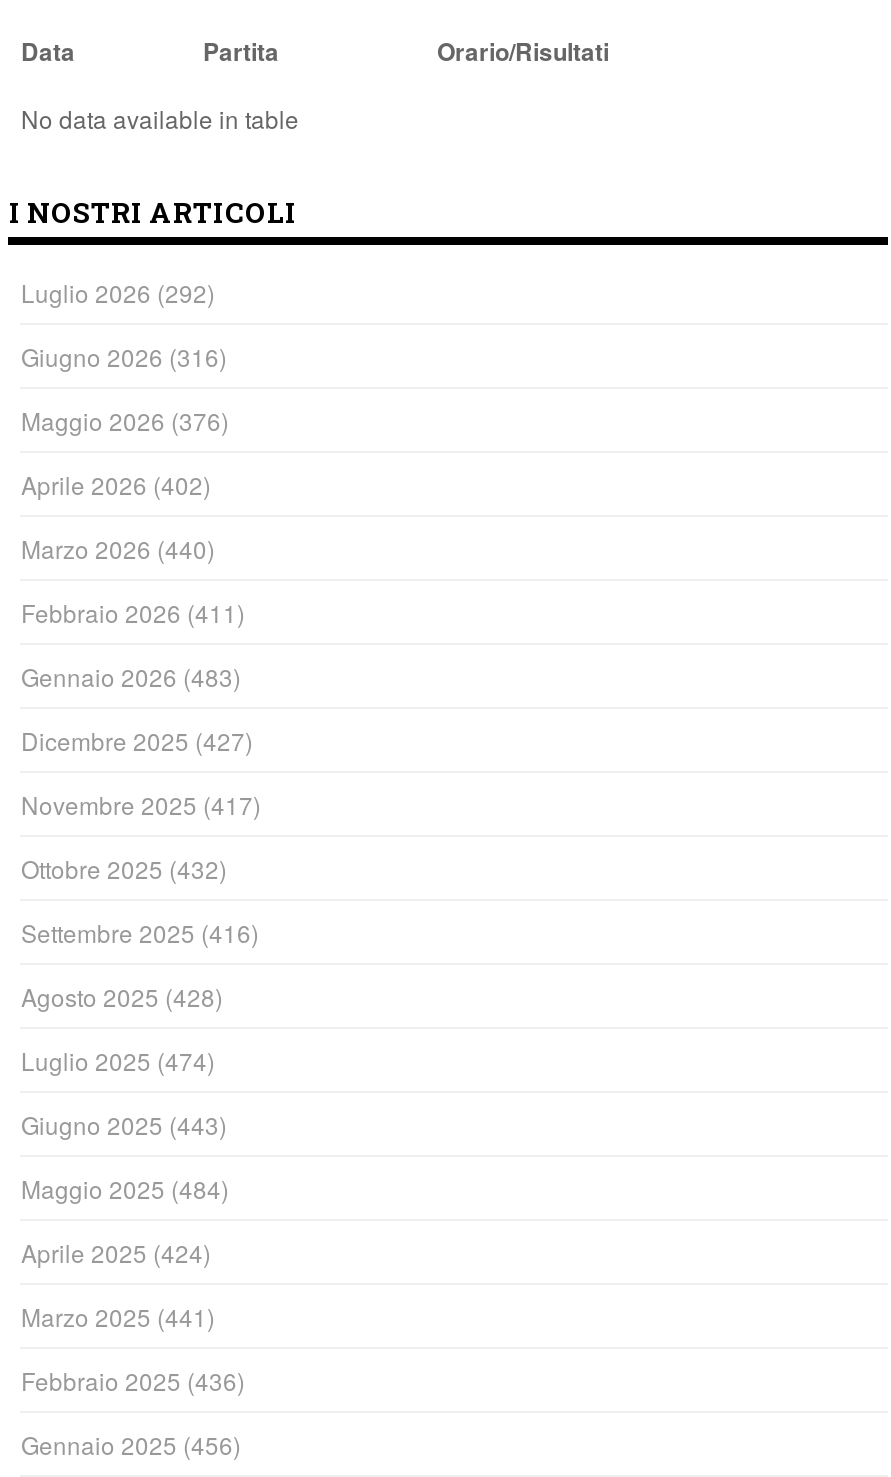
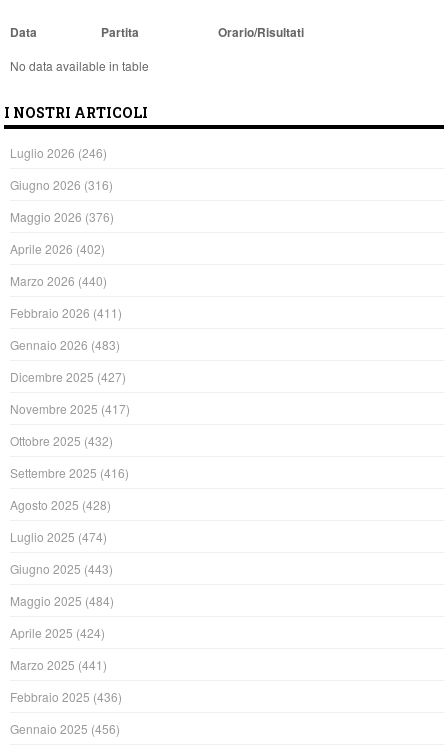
[21,276,215,310] Luglio 2026 (292) -> [10,144,107,161] Luglio 2026 (246)

